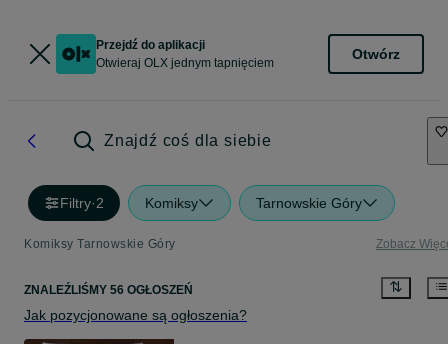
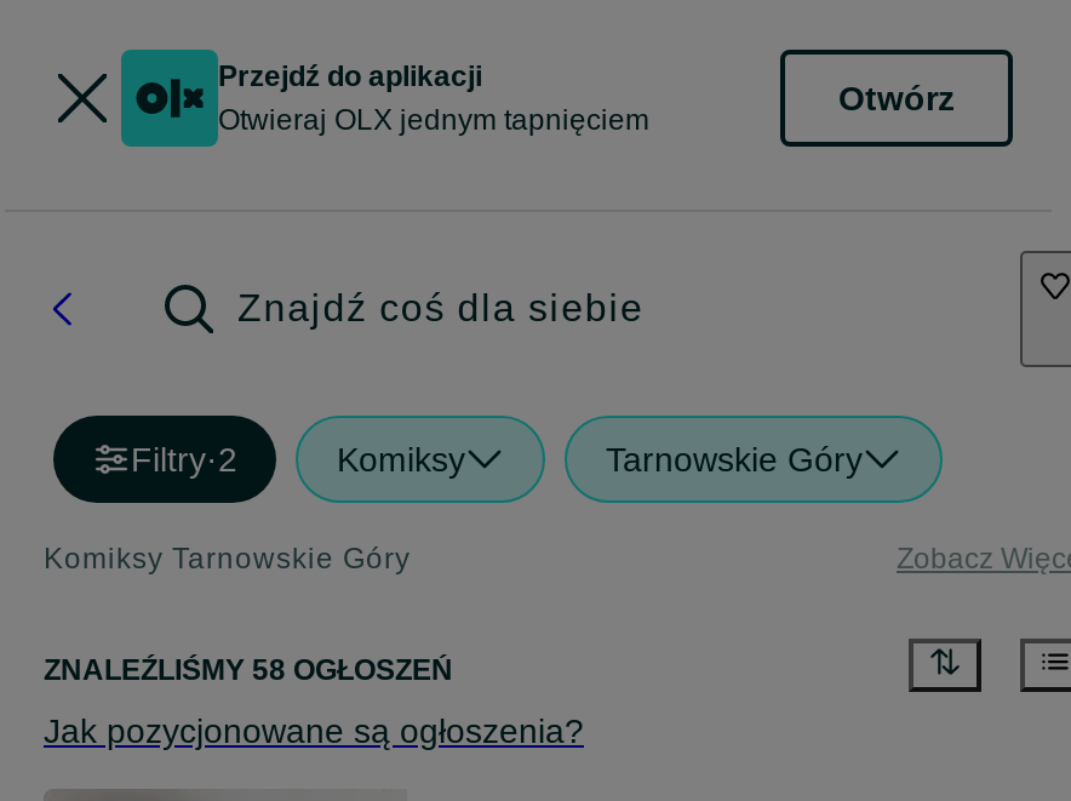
[24,283,193,297] ZNALEŹLIŚMY 56 OGŁOSZEŃ -> [44,654,453,688] ZNALEŹLIŚMY 58 OGŁOSZEŃ

